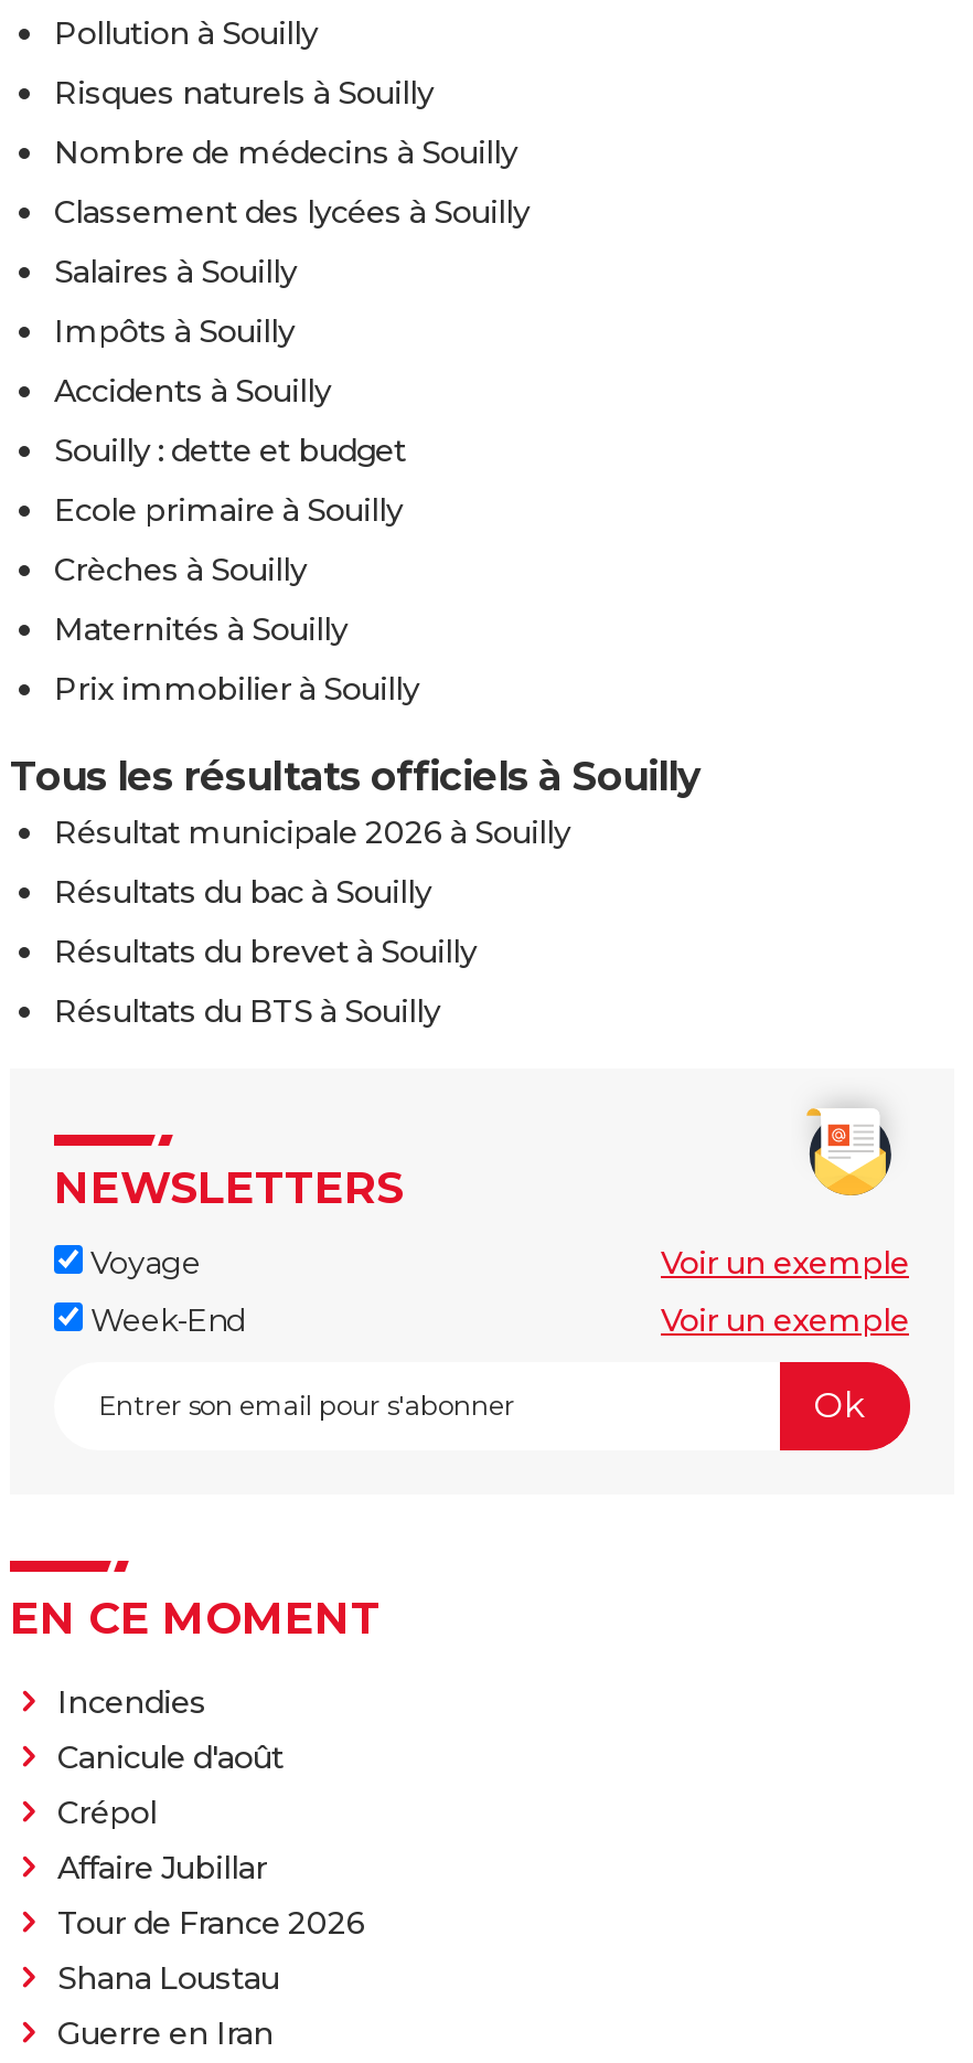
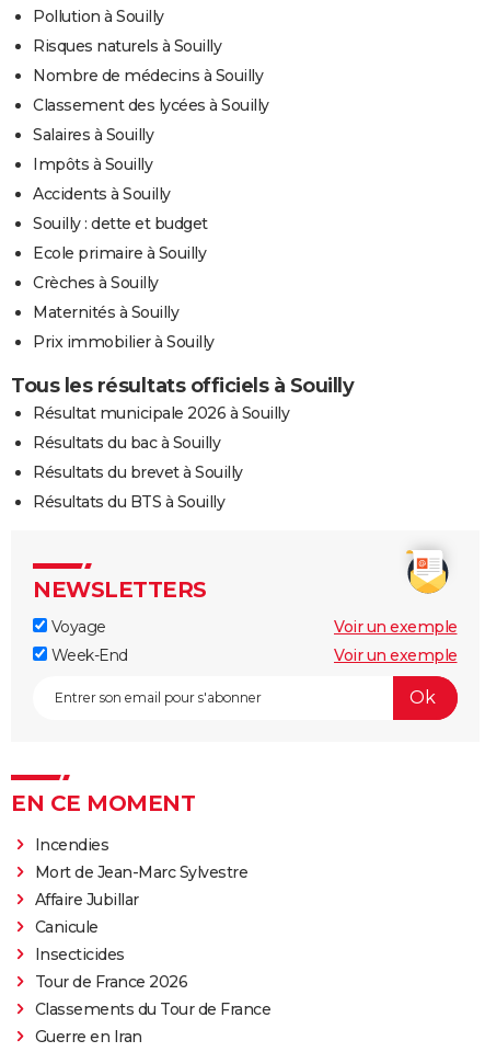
[57,1737,284,1832] Canicule d'août | Crépol -> [34,862,247,882] Mort de Jean-Marc Sylvestre
moved [57,1848,267,1887] -> [34,890,138,909]: Affaire Jubillar
none -> [34,917,124,964] Canicule | Insecticides
[57,1958,279,1998] Shana Loustau -> [34,999,270,1019] Classements du Tour de France

